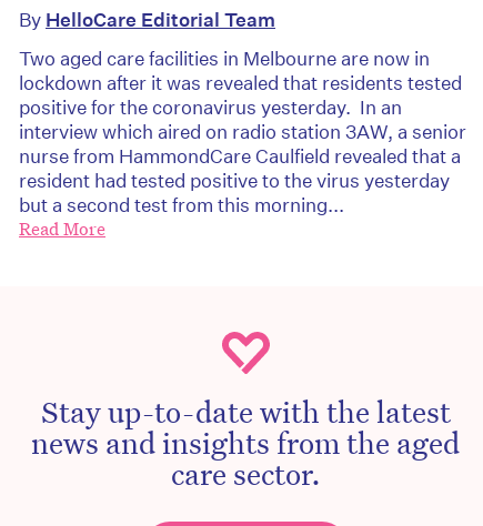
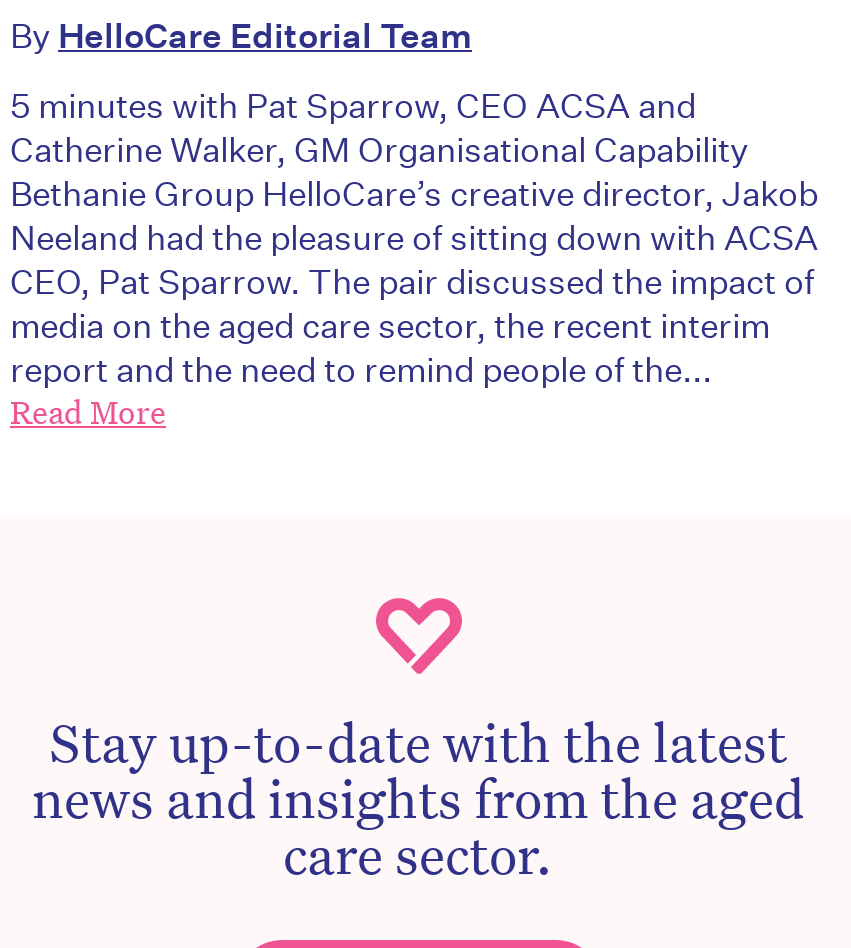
[19,47,466,216] Two aged care facilities in Melbourne are now in | lockdown after it was revealed that residents tested | positive for the coronavirus yesterday. In an | interview which aired on radio station 3AW, a senior | nurse from HammondCare Caulfield revealed that a | resident had tested positive to the virus yesterday | but a second test from this morning... -> [10,84,818,390] 5 minutes with Pat Sparrow, CEO ACSA and | Catherine Walker, GM Organisational Capability | Bethanie Group HelloCare’s creative director, Jakob | Neeland had the pleasure of sitting down with ACSA | CEO, Pat Sparrow. The pair discussed the impact of | media on the aged care sector, the recent interim | report and the need to remind people of the...

